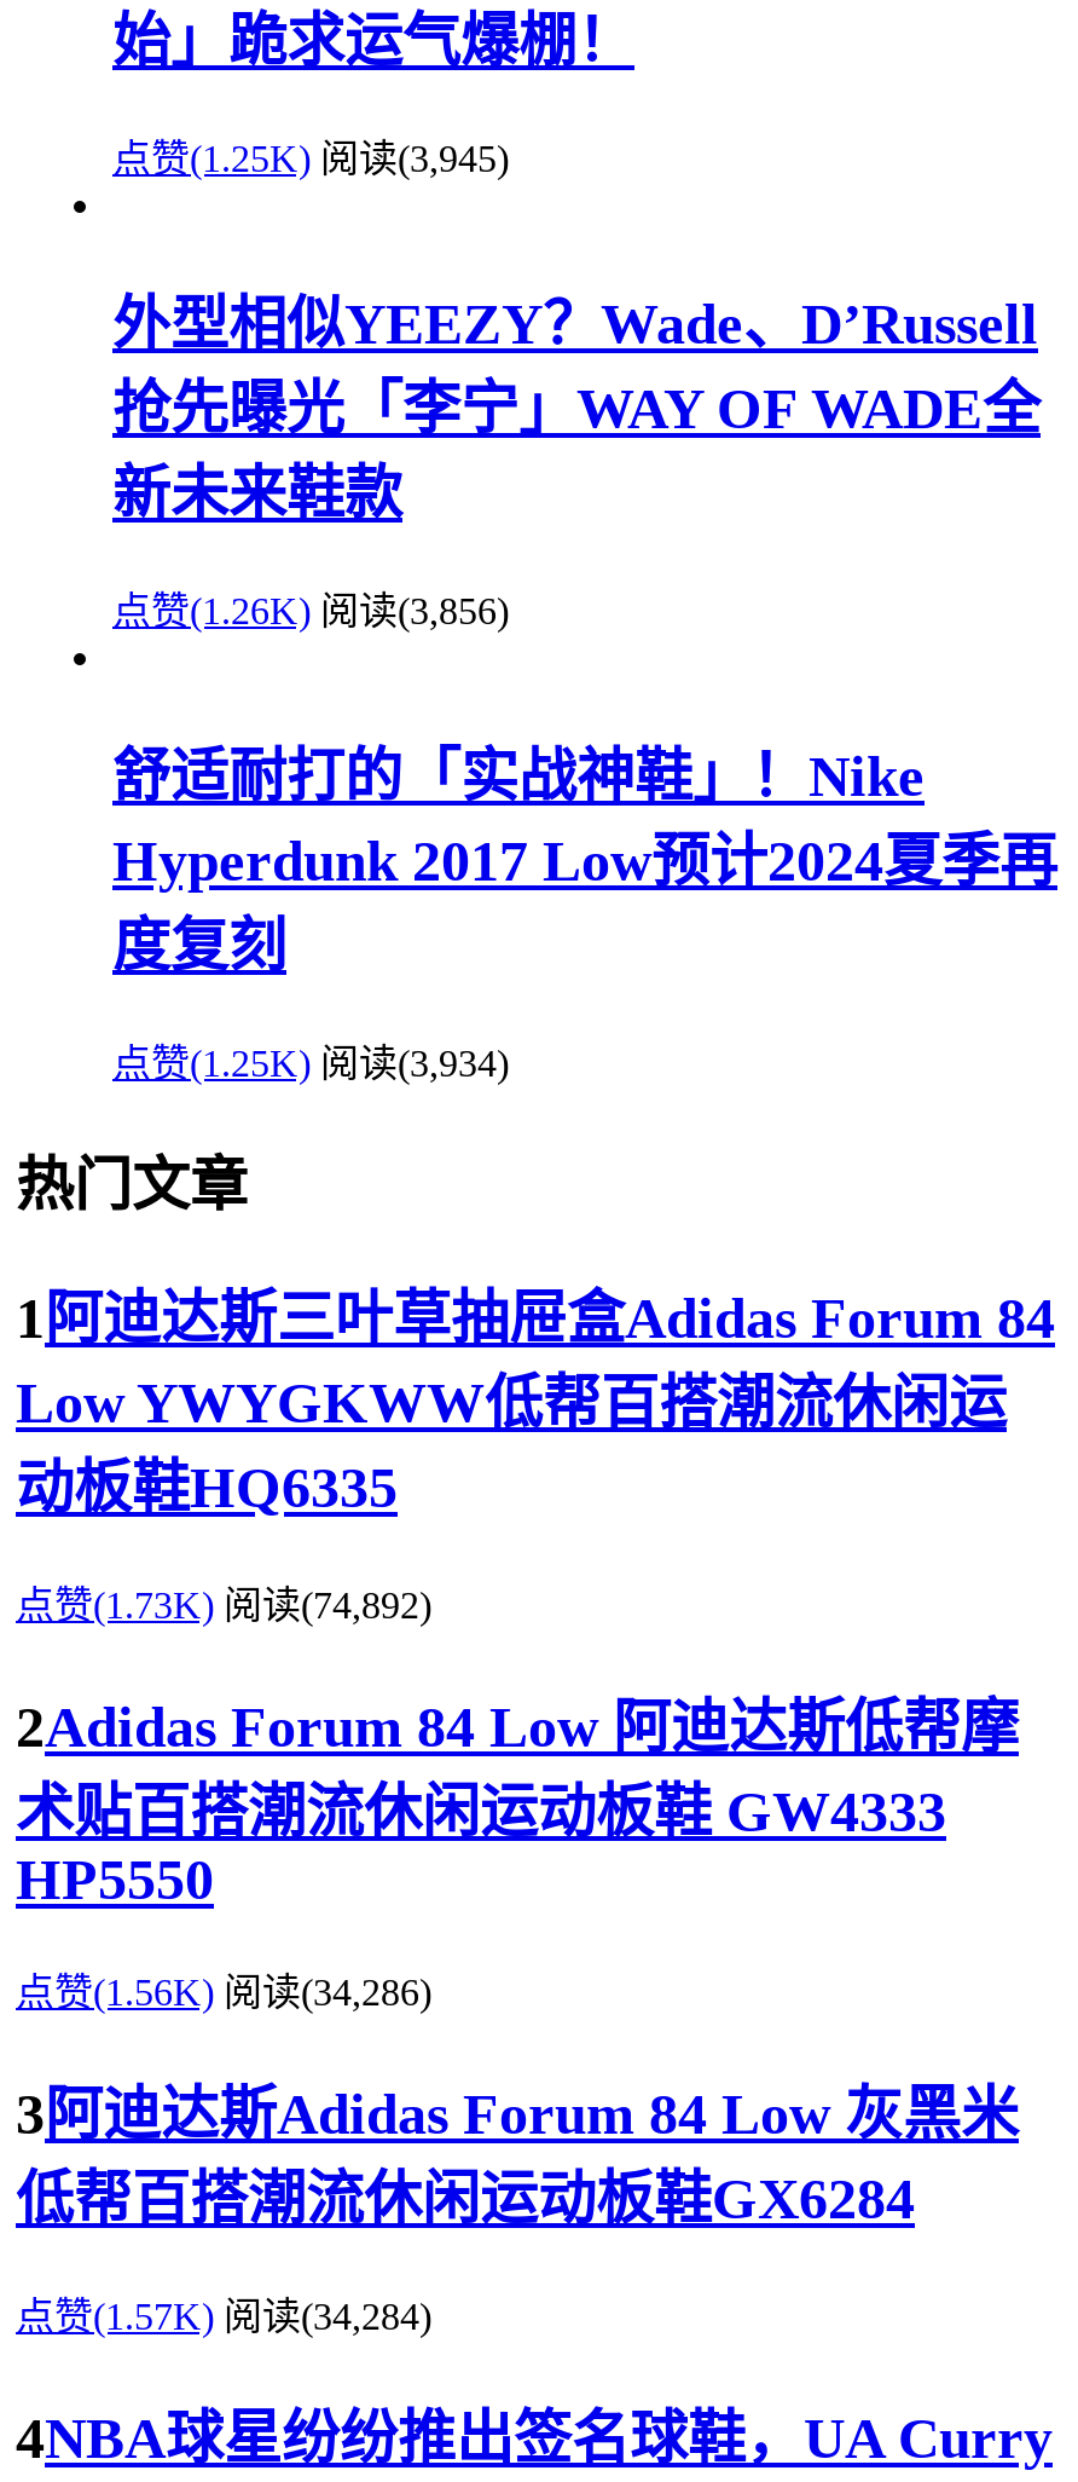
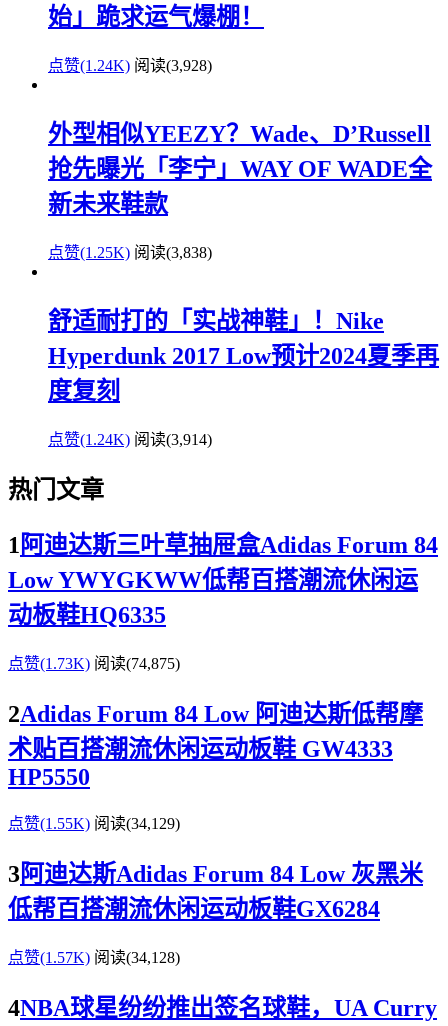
[112,139,509,180] 点赞(1.25K) 阅读(3,945) -> [48,57,212,74] 点赞(1.24K) 阅读(3,928)
[112,591,509,632] 点赞(1.26K) 阅读(3,856) -> [48,244,212,261] 点赞(1.25K) 阅读(3,838)
[112,1042,509,1084] 点赞(1.25K) 阅读(3,934) -> [48,431,212,448] 点赞(1.24K) 阅读(3,914)
[16,1584,431,1625] 点赞(1.73K) 阅读(74,892) -> [8,655,180,672] 点赞(1.73K) 阅读(74,875)
[16,1973,431,2014] 点赞(1.56K) 阅读(34,286) -> [8,815,180,832] 点赞(1.55K) 阅读(34,129)
[16,2296,431,2338] 点赞(1.57K) 阅读(34,284) -> [8,949,180,966] 点赞(1.57K) 阅读(34,128)

